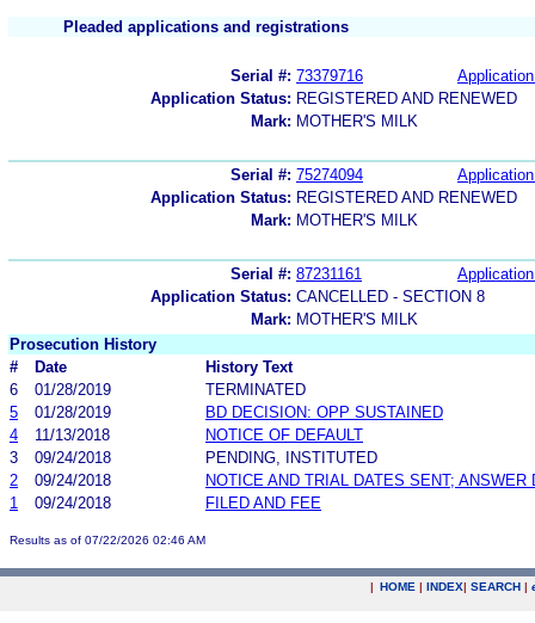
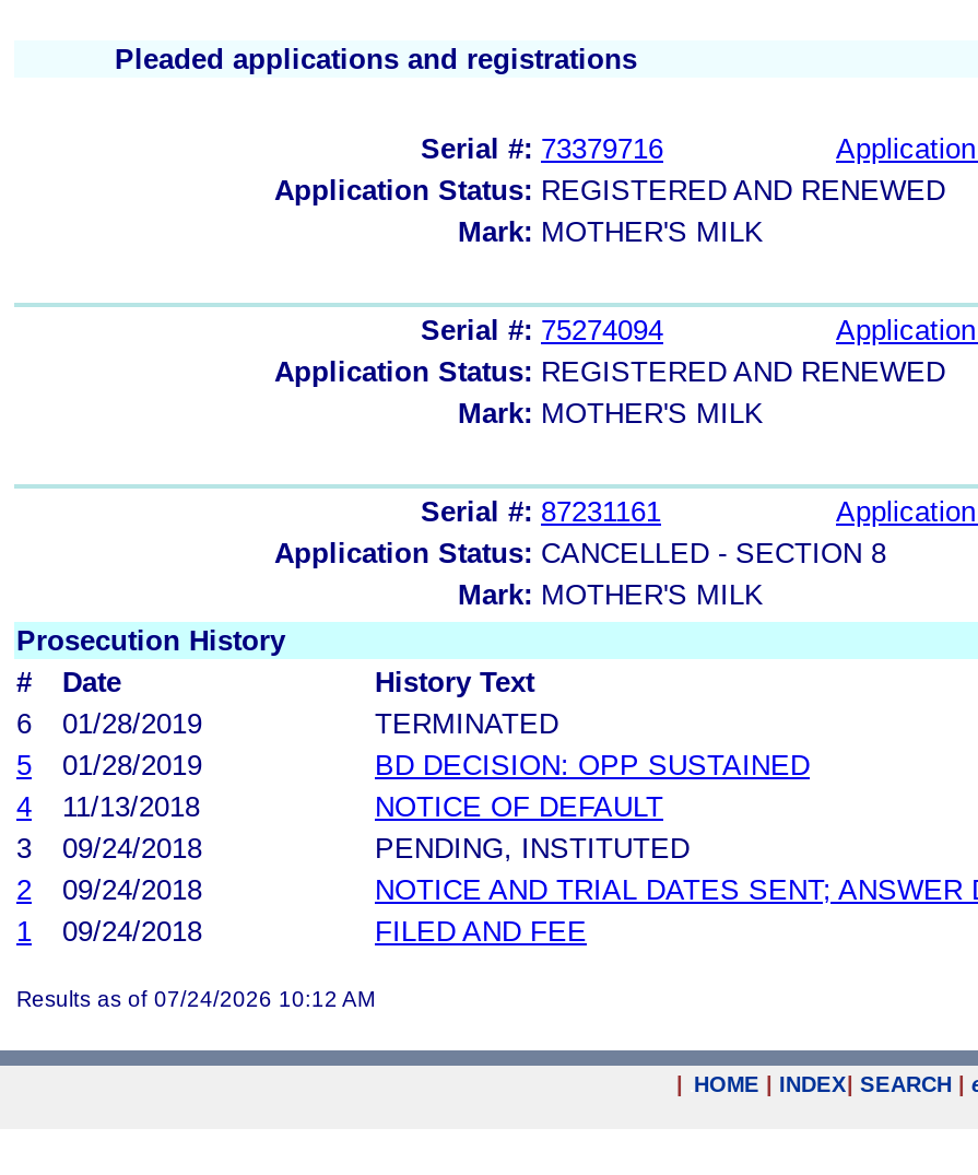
[10,533,205,546] Results as of 07/22/2026 02:46 AM -> [16,987,375,1011] Results as of 07/24/2026 10:12 AM

